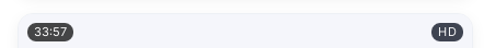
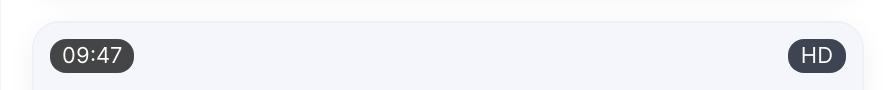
[34,24,67,39] 33:57 -> [62,40,122,68] 09:47

